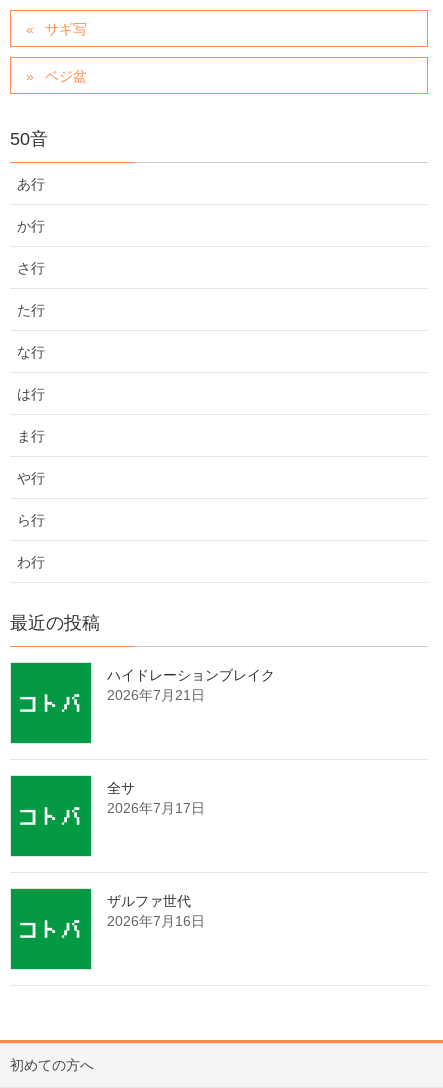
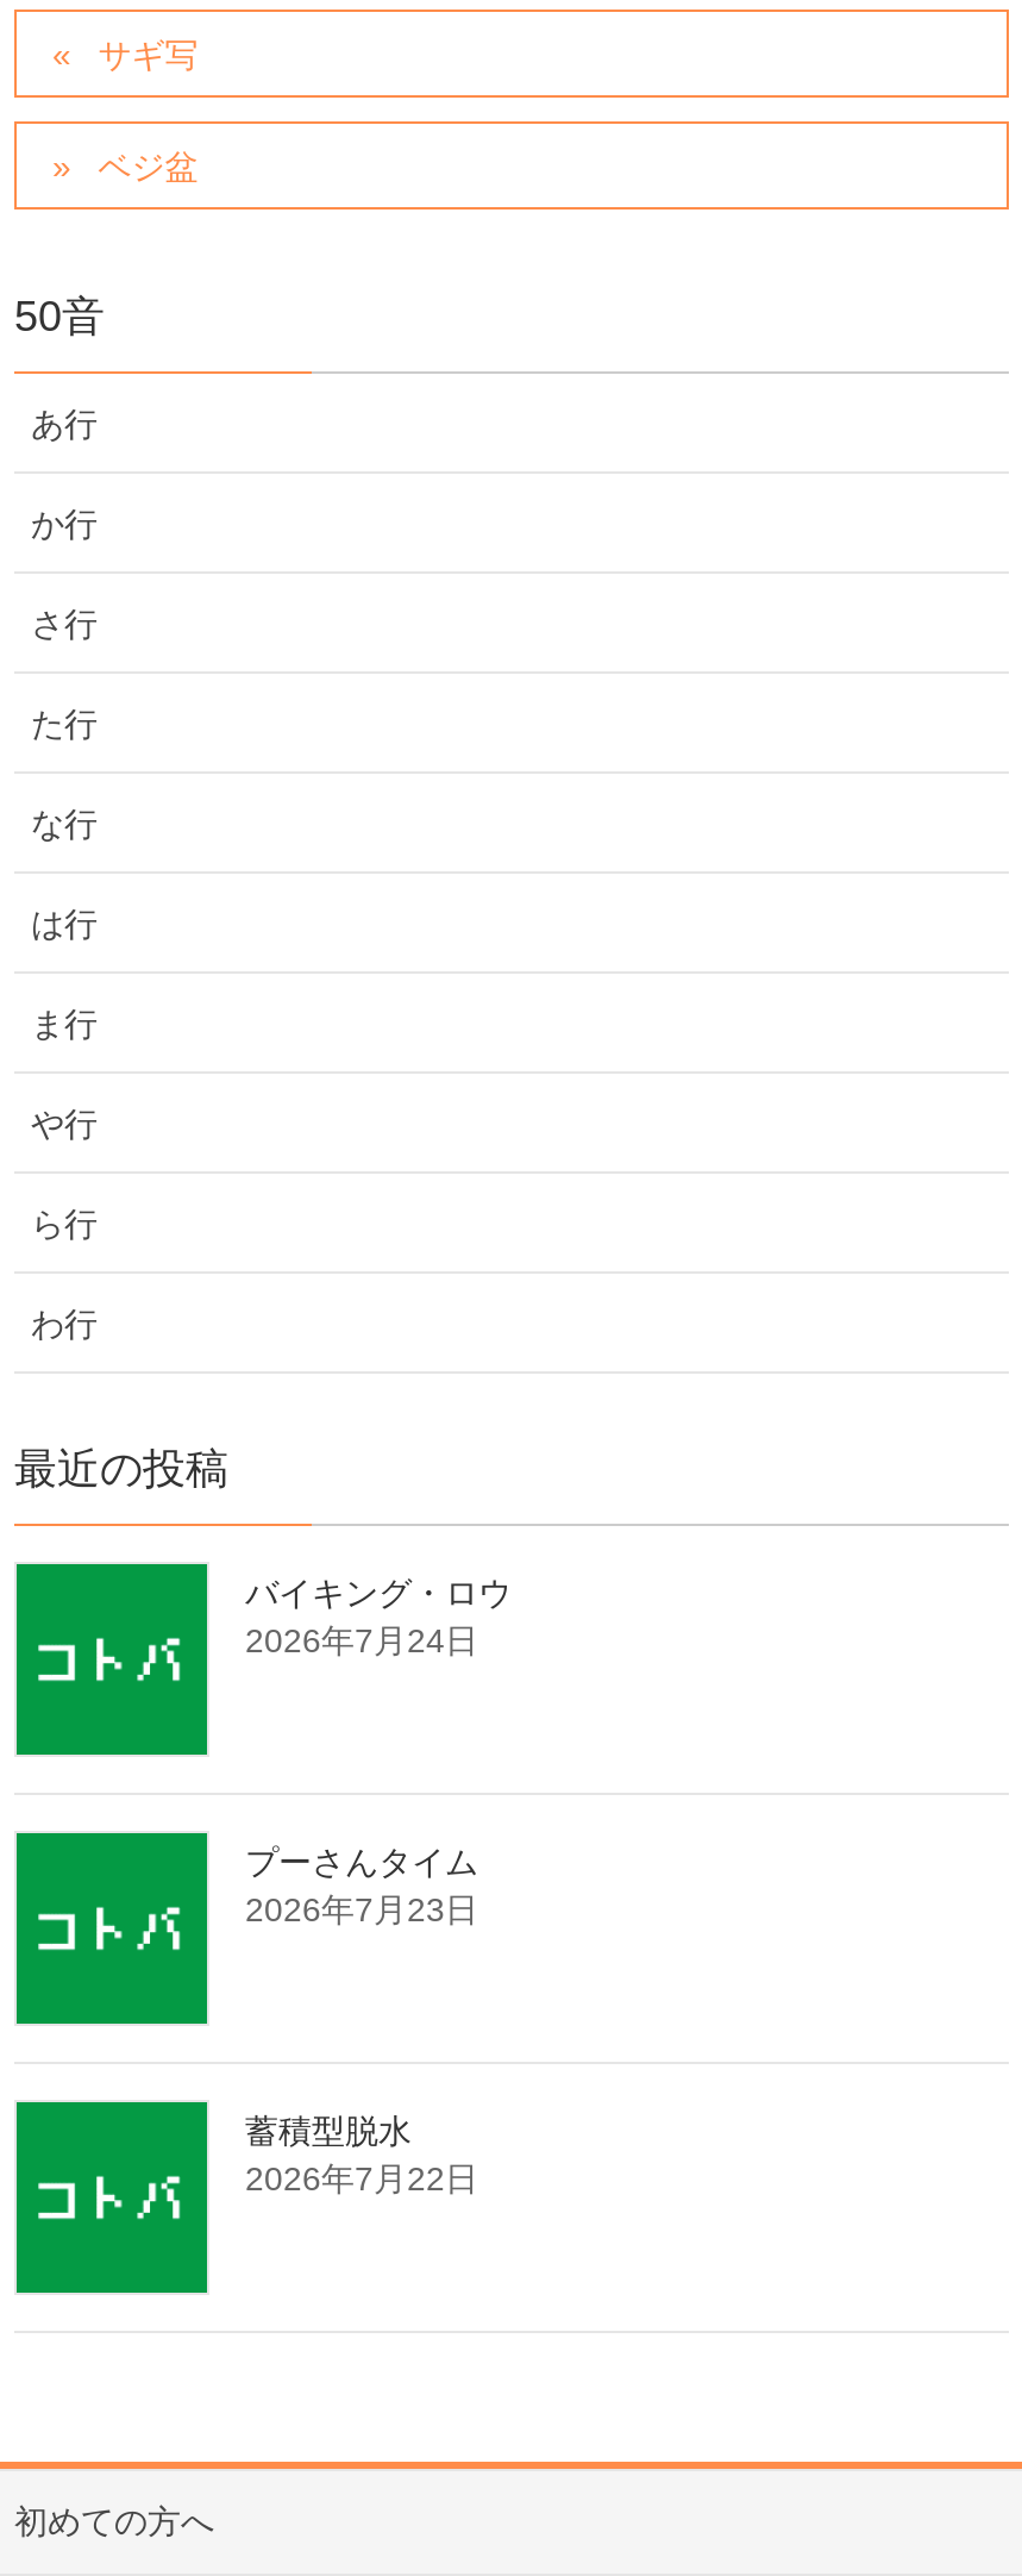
[107,667,275,703] ハイドレーションブレイク | 2026年7月21日 -> [245,1573,512,1659] バイキング・ロウ | 2026年7月24日
[107,780,205,816] 全サ | 2026年7月17日 -> [245,1842,478,1928] プーさんタイム | 2026年7月23日
[107,893,205,929] ザルファ世代 | 2026年7月16日 -> [245,2112,478,2197] 蓄積型脱水 | 2026年7月22日

